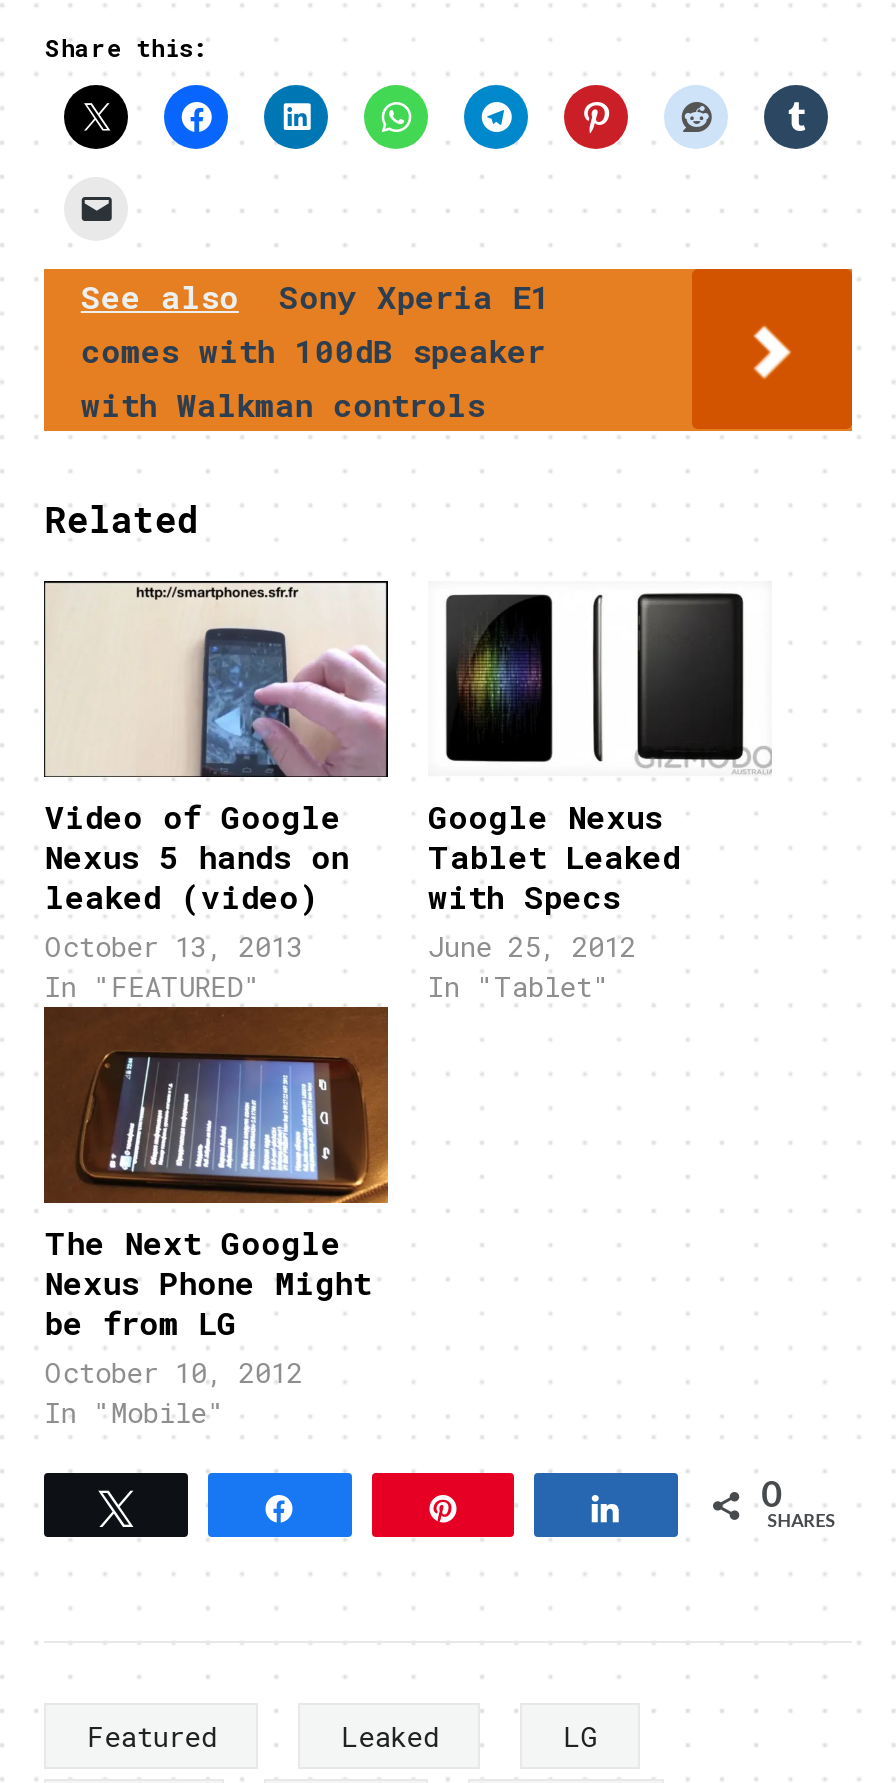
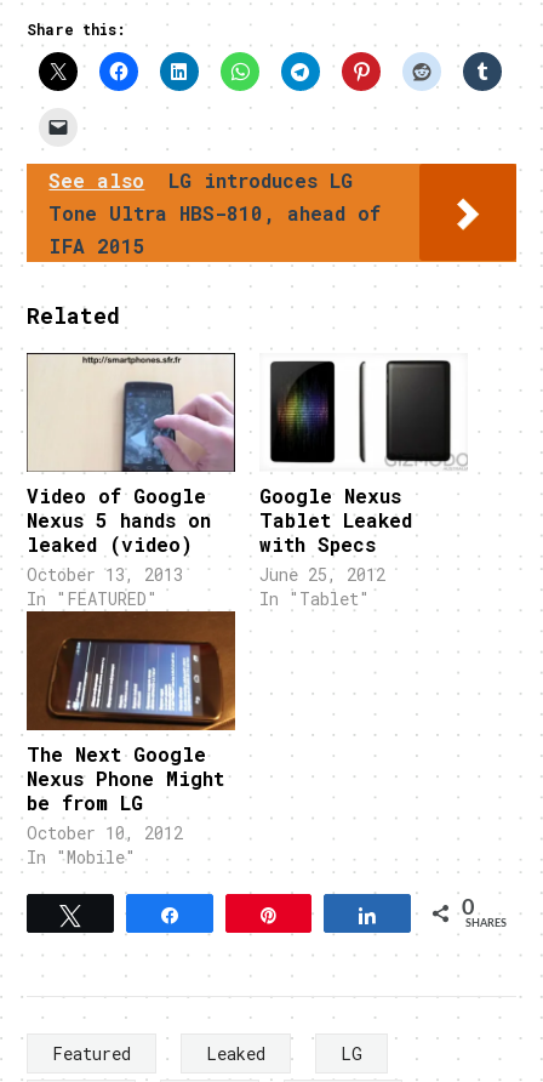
[81,275,551,425] Sony Xperia E1 | comes with 100dB speaker | with Walkman controls -> [49,168,381,259] LG introduces LG | Tone Ultra HBS-810, ahead of | IFA 2015

